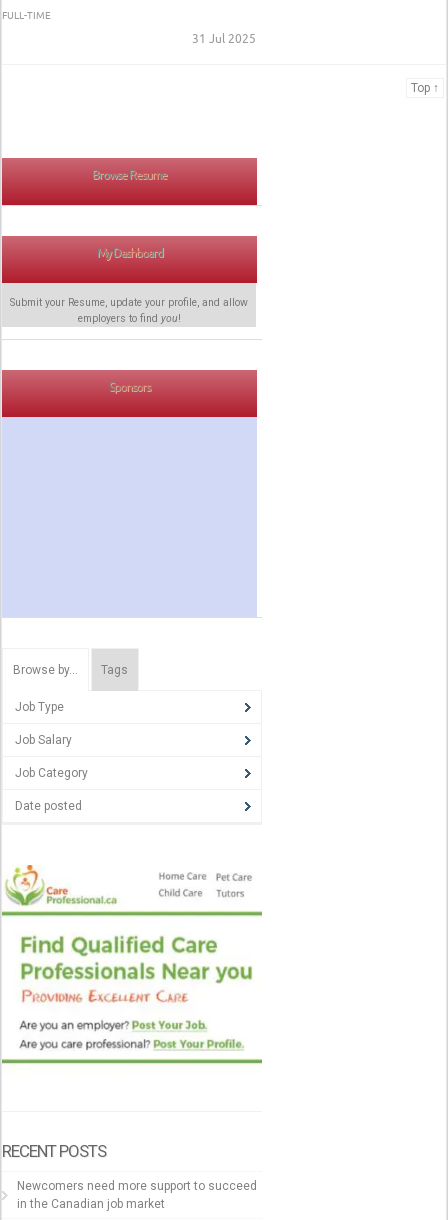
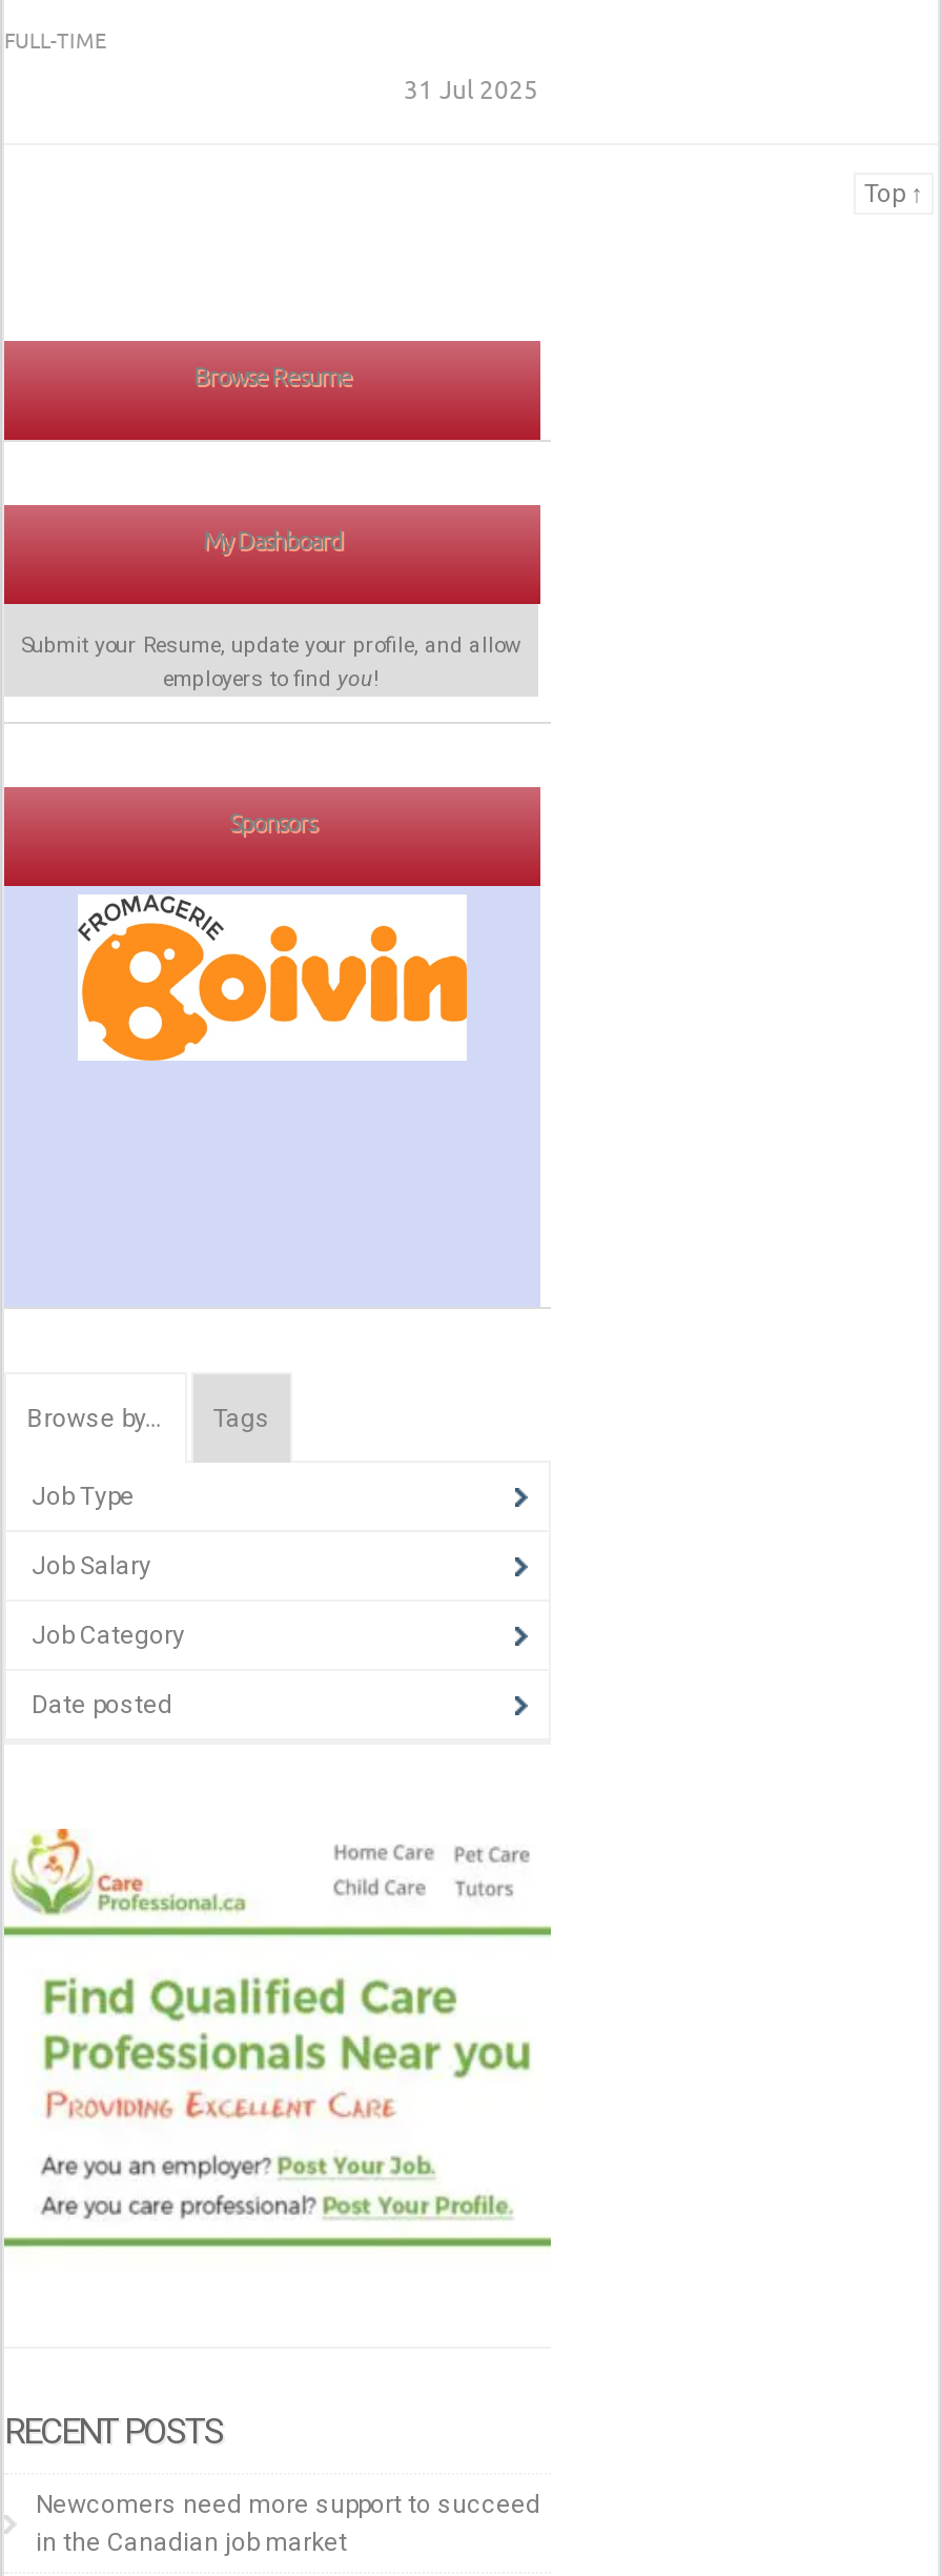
none -> [78,892,469,1063] [image]

